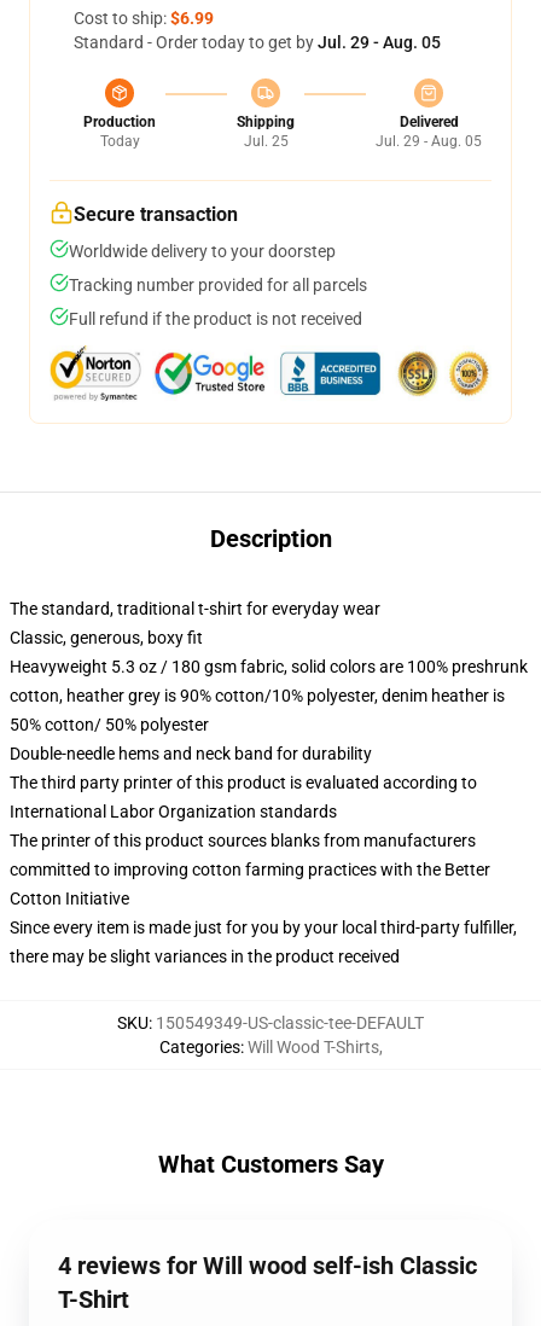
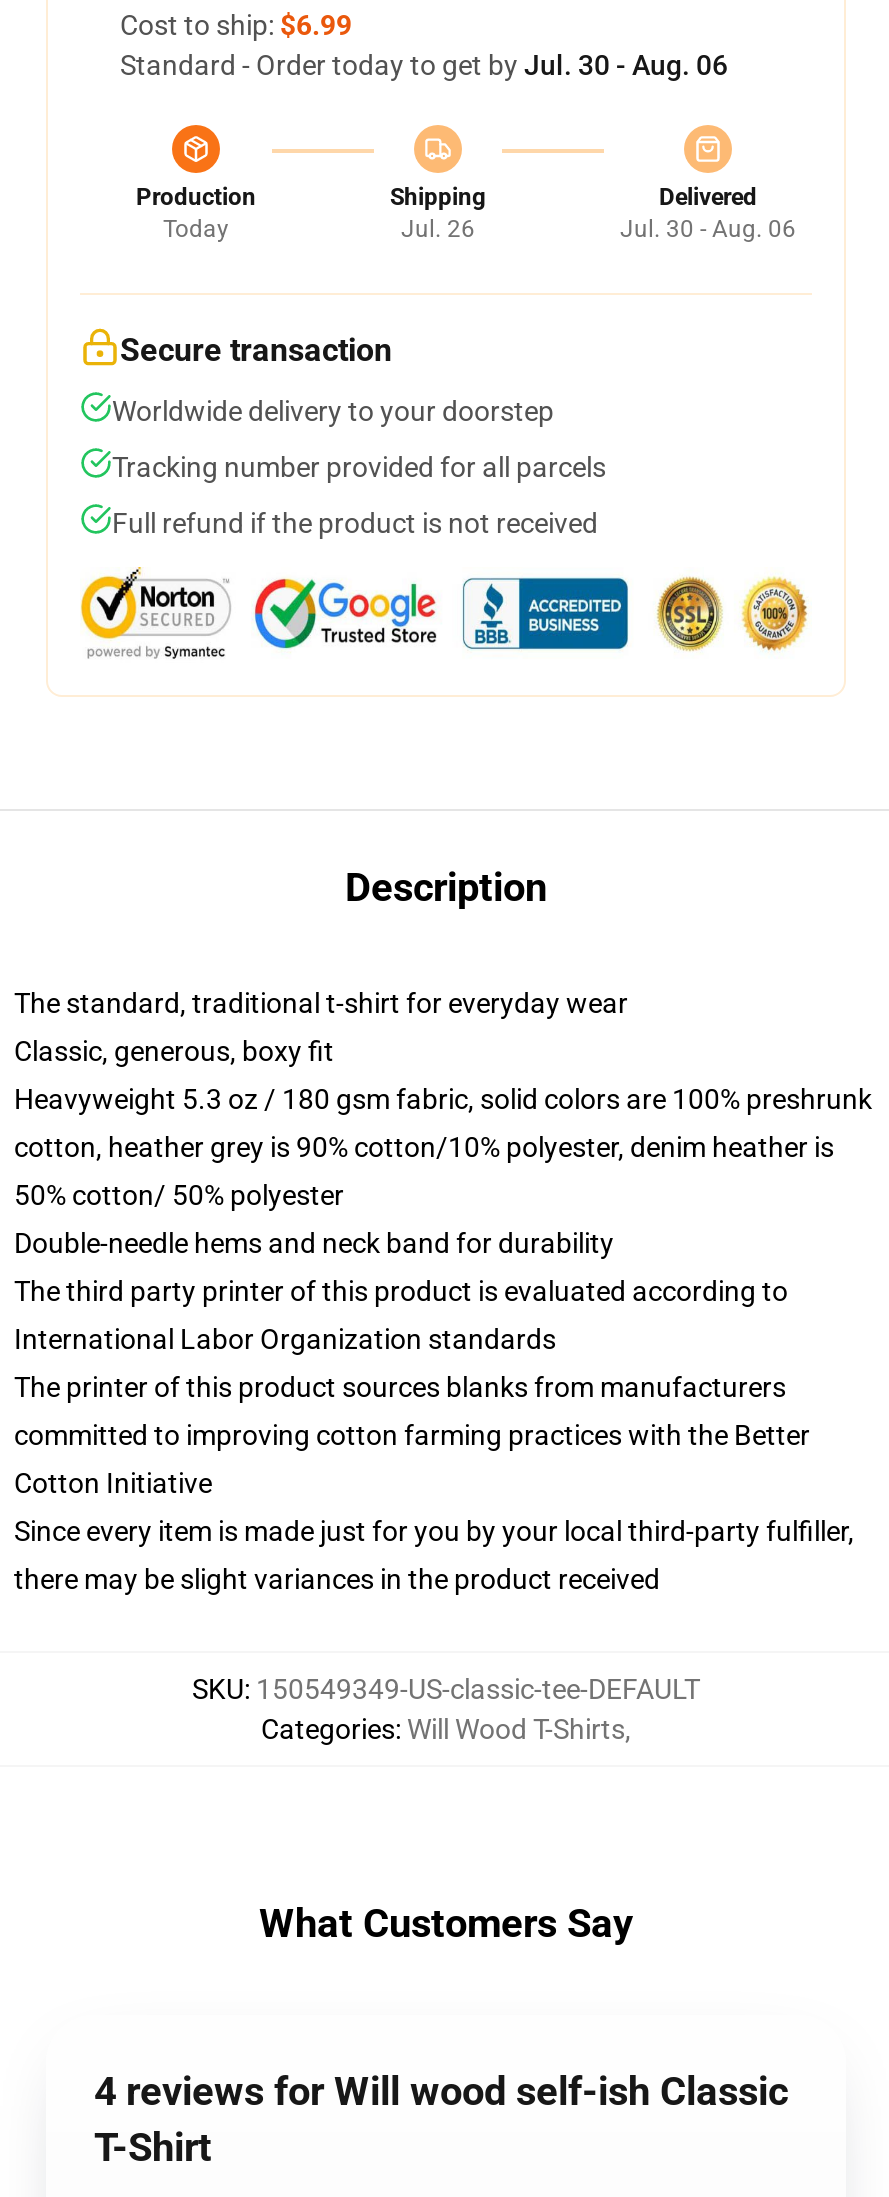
[74,33,441,52] Standard - Order today to get by Jul. 29 - Aug. 05 -> [120,49,728,81] Standard - Order today to get by Jul. 30 - Aug. 06
[243,133,288,150] Jul. 25 -> [401,215,475,243] Jul. 26
[376,133,482,150] Jul. 29 - Aug. 05 -> [620,215,796,243] Jul. 30 - Aug. 06

